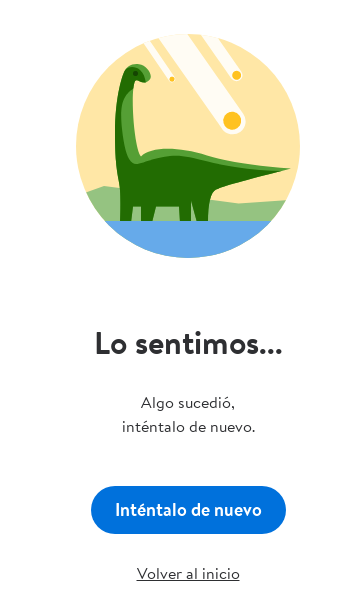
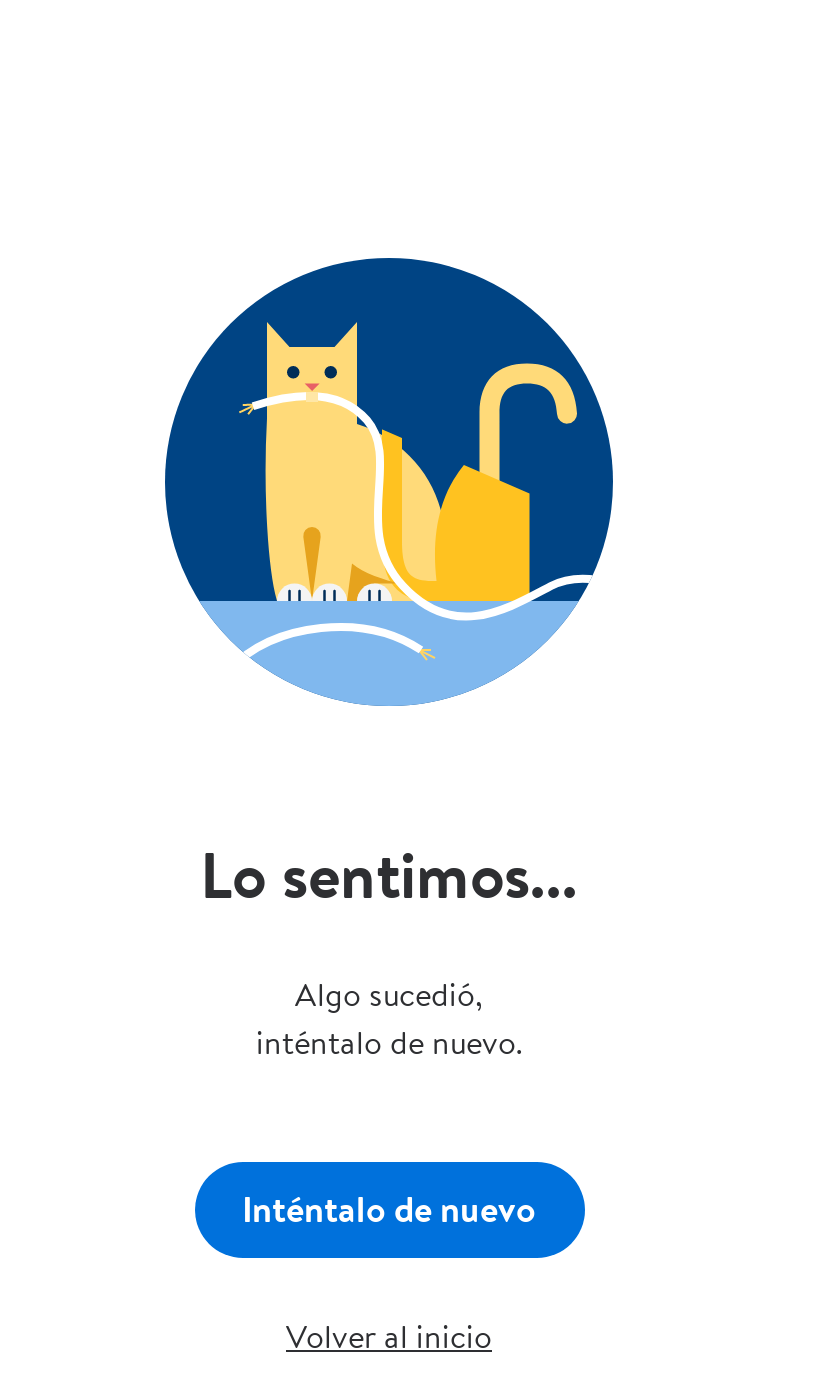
[76,34,300,235] [image] -> [163,256,615,662] [image]

